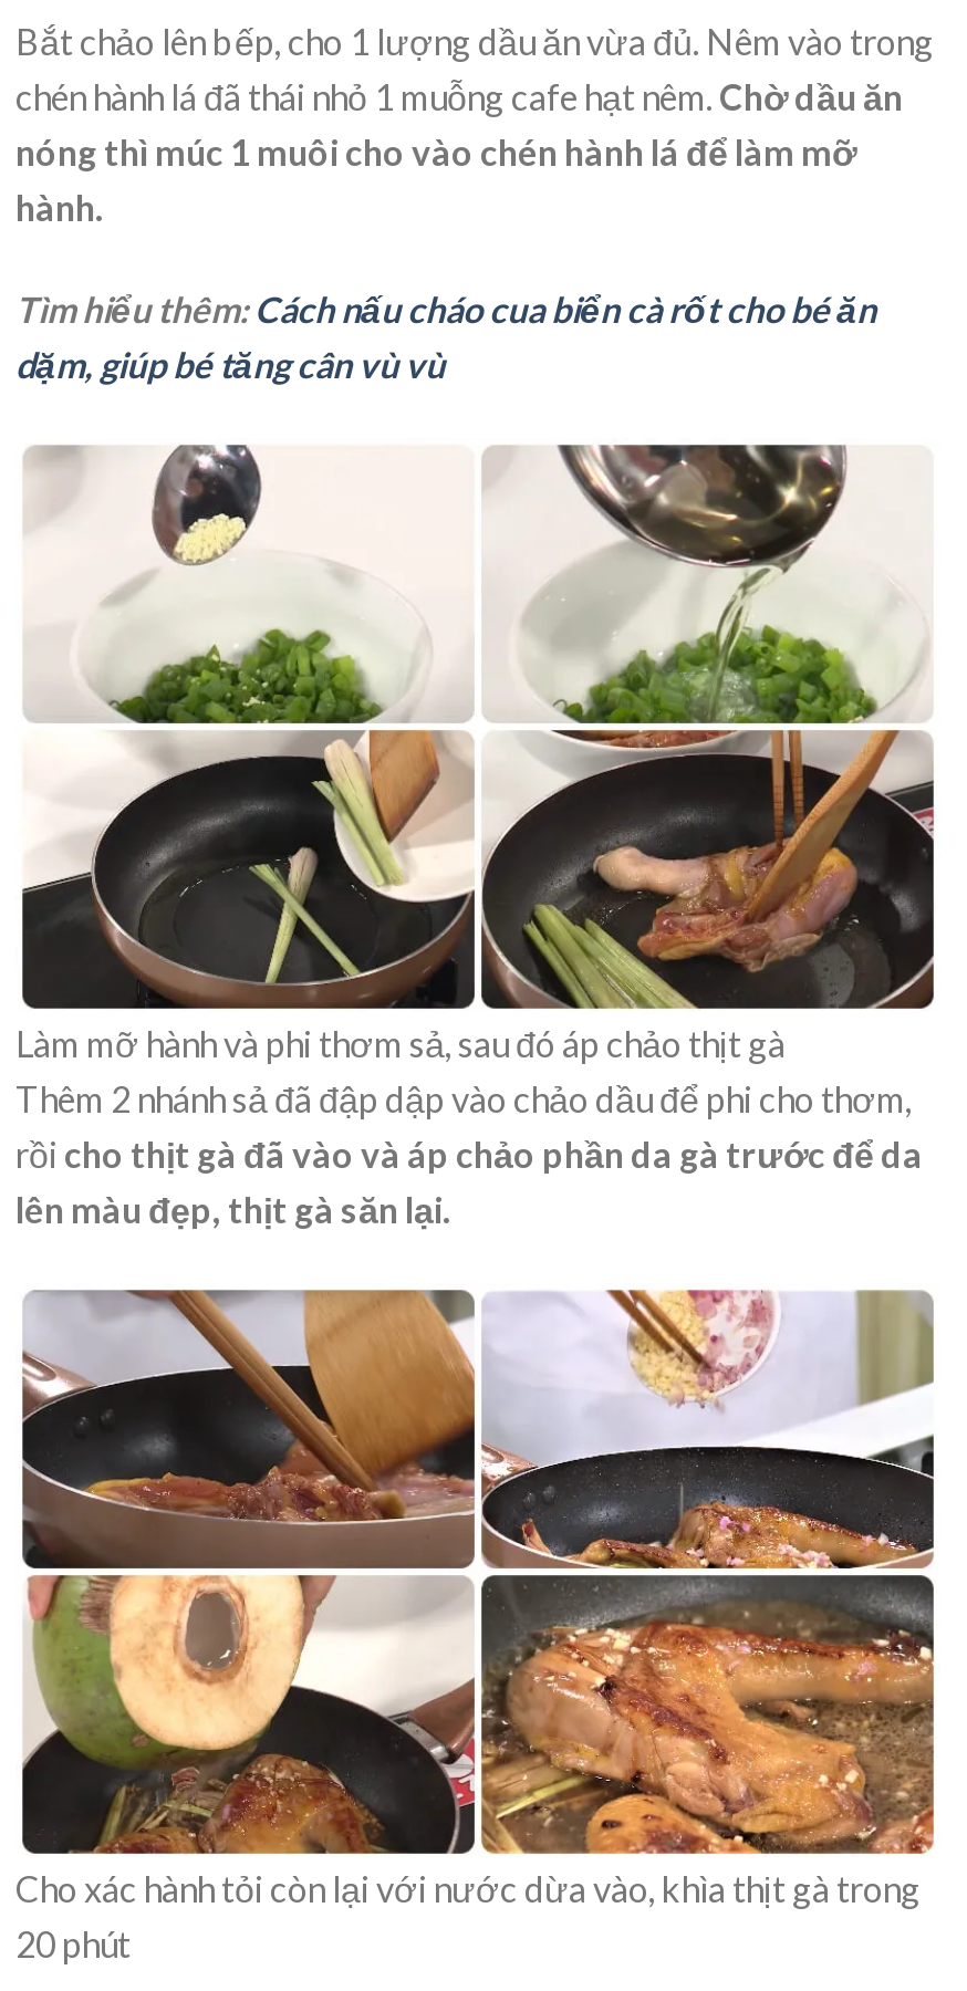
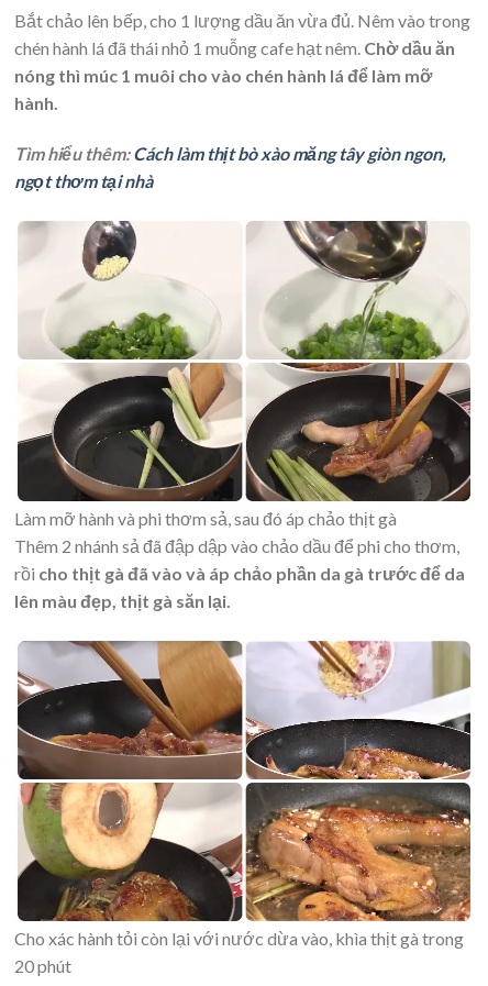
[15,288,876,385] Tìm hiểu thêm: Cách nấu cháo cua biển cà rốt cho bé ăn | dặm, giúp bé tăng cân vù vù -> [14,143,446,191] Tìm hiểu thêm: Cách làm thịt bò xào măng tây giòn ngon, | ngọt thơm tại nhà

